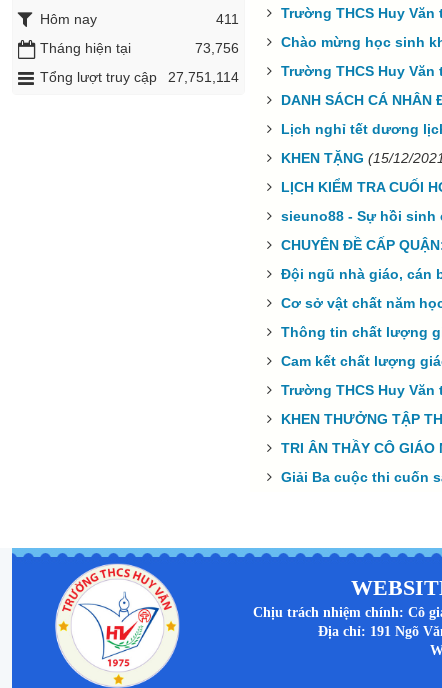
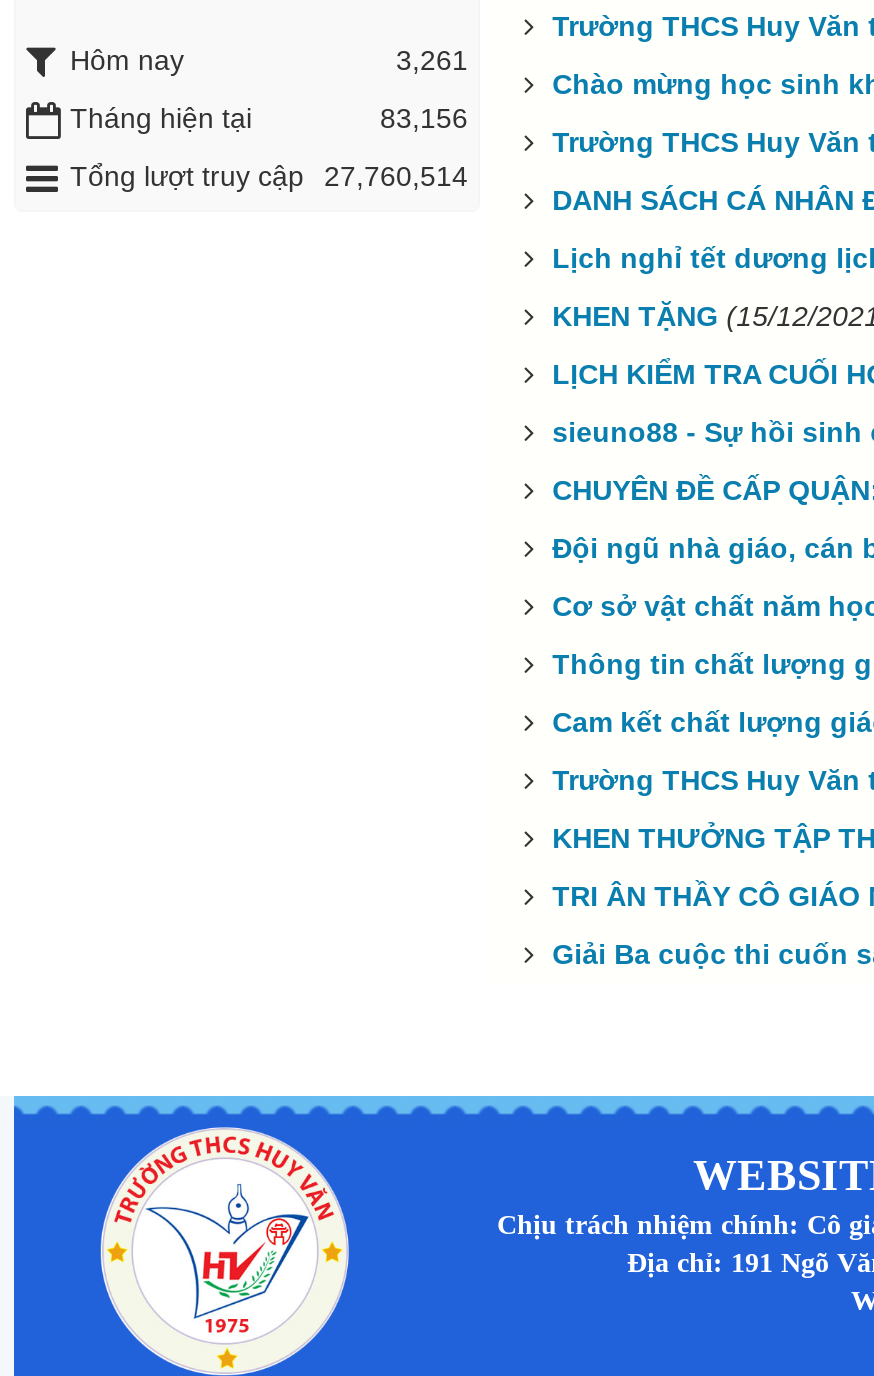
[216,11,239,27] 411 -> [396,45,468,77] 3,261
[195,40,239,56] 73,756 -> [380,103,468,135] 83,156
[40,69,239,85] Tổng lượt truy cập 27,751,114 -> [70,161,468,193] Tổng lượt truy cập 27,760,514

